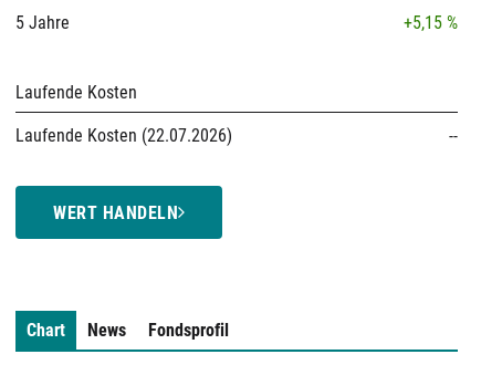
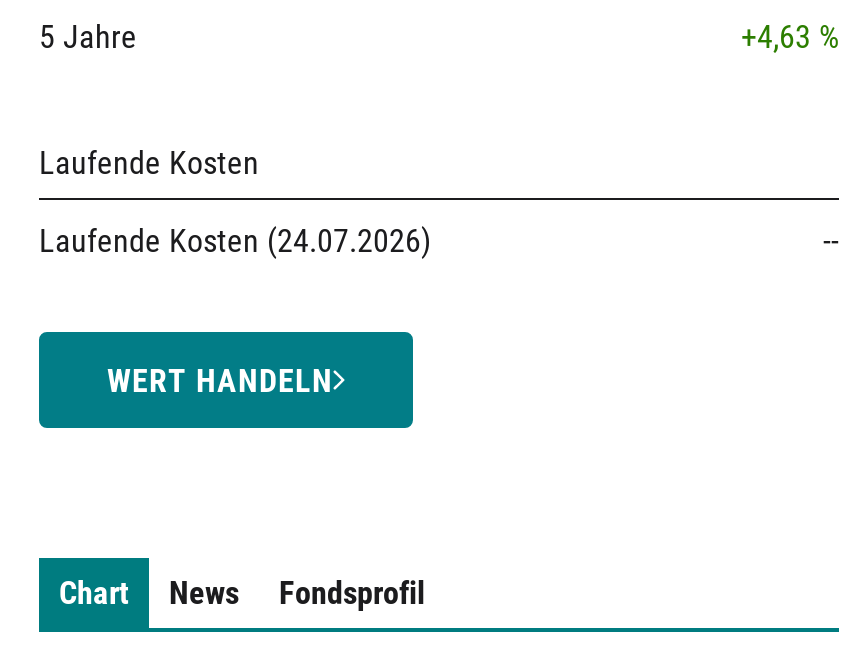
[404,12,458,34] +5,15 % -> [741,19,839,57] +4,63 %
[15,125,232,146] Laufende Kosten (22.07.2026) -> [39,223,431,261] Laufende Kosten (24.07.2026)

